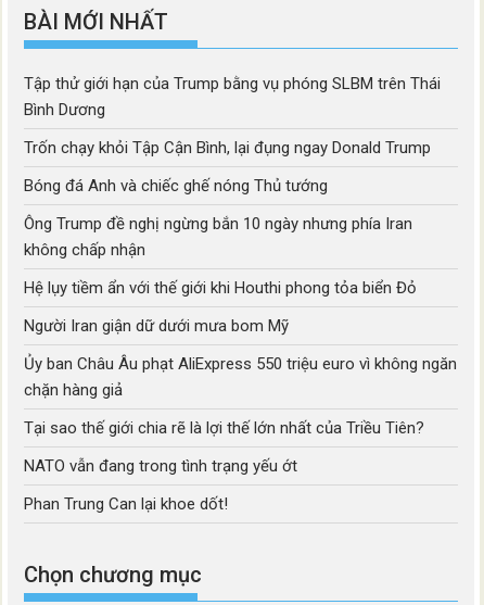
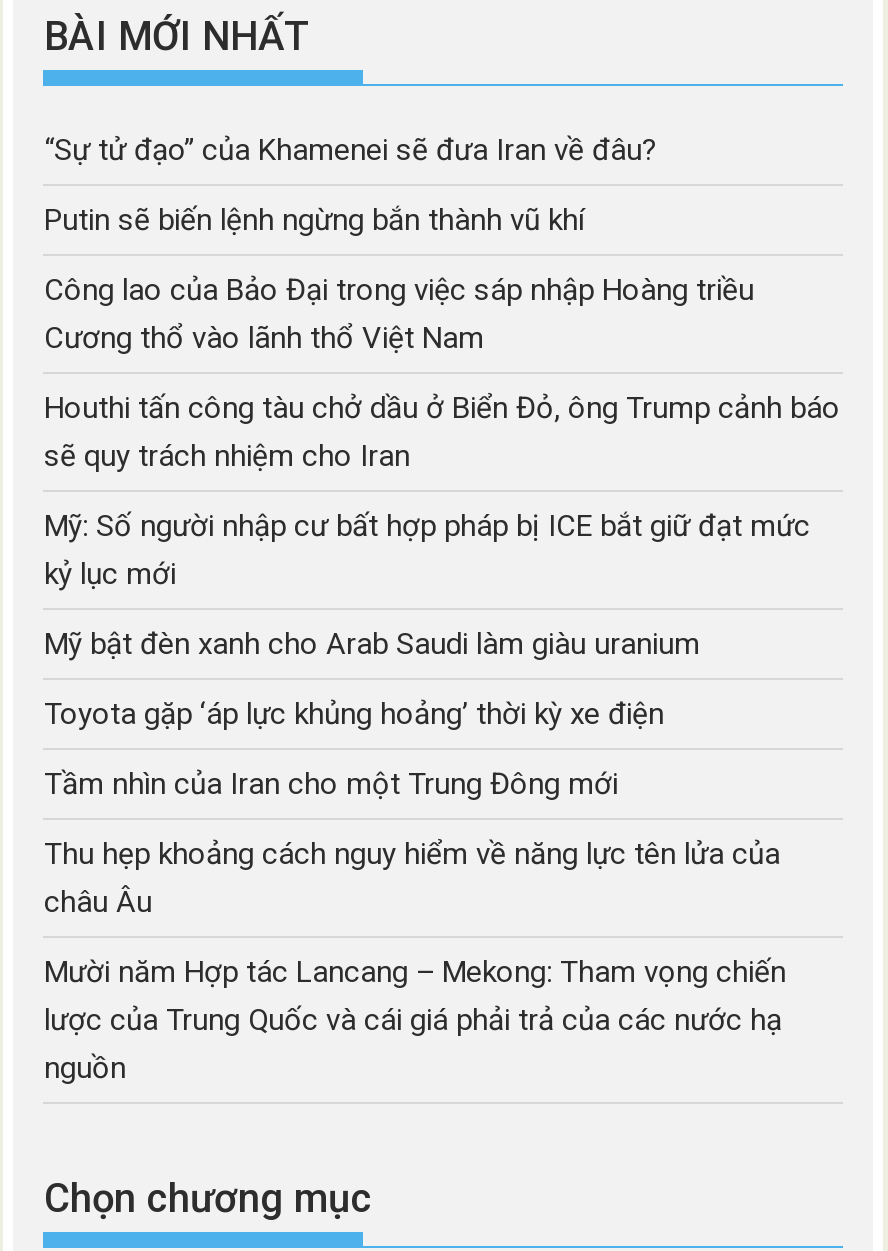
[24,74,441,120] Tập thử giới hạn của Trump bằng vụ phóng SLBM trên Thái | Bình Dương -> [44,133,658,169] “Sự tử đạo” của Khamenei sẽ đưa Iran về đâu?
[24,138,431,158] Trốn chạy khỏi Tập Cận Bình, lại đụng ngay Donald Trump -> [44,203,584,239] Putin sẽ biến lệnh ngừng bắn thành vũ khí
[24,176,328,196] Bóng đá Anh và chiếc ghế nóng Thủ tướng -> [44,273,754,357] Công lao của Bảo Đại trong việc sáp nhập Hoàng triều | Cương thổ vào lãnh thổ Việt Nam
[24,214,413,260] Ông Trump đề nghị ngừng bắn 10 ngày nhưng phía Iran | không chấp nhận -> [44,391,840,475] Houthi tấn công tàu chở dầu ở Biển Đỏ, ông Trump cảnh báo | sẽ quy trách nhiệm cho Iran
[24,278,417,298] Hệ lụy tiềm ẩn với thế giới khi Houthi phong tỏa biển Đỏ -> [44,509,810,593] Mỹ: Số người nhập cư bất hợp pháp bị ICE bắt giữ đạt mức | kỷ lục mới
[24,316,289,336] Người Iran giận dữ dưới mưa bom Mỹ -> [44,627,700,663] Mỹ bật đèn xanh cho Arab Saudi làm giàu uranium
[24,354,457,400] Ủy ban Châu Âu phạt AliExpress 550 triệu euro vì không ngăn | chặn hàng giả -> [44,697,664,733] Toyota gặp ‘áp lực khủng hoảng’ thời kỳ xe điện
[24,419,425,438] Tại sao thế giới chia rẽ là lợi thế lớn nhất của Triều Tiên? -> [44,767,618,803] Tầm nhìn của Iran cho một Trung Đông mới
[24,457,298,476] NATO vẫn đang trong tình trạng yếu ớt -> [44,837,780,921] Thu hẹp khoảng cách nguy hiểm về năng lực tên lửa của | châu Âu
[24,495,228,514] Phan Trung Can lại khoe dốt! -> [44,955,786,1087] Mười năm Hợp tác Lancang – Mekong: Tham vọng chiến | lược của Trung Quốc và cái giá phải trả của các nước hạ | nguồn

